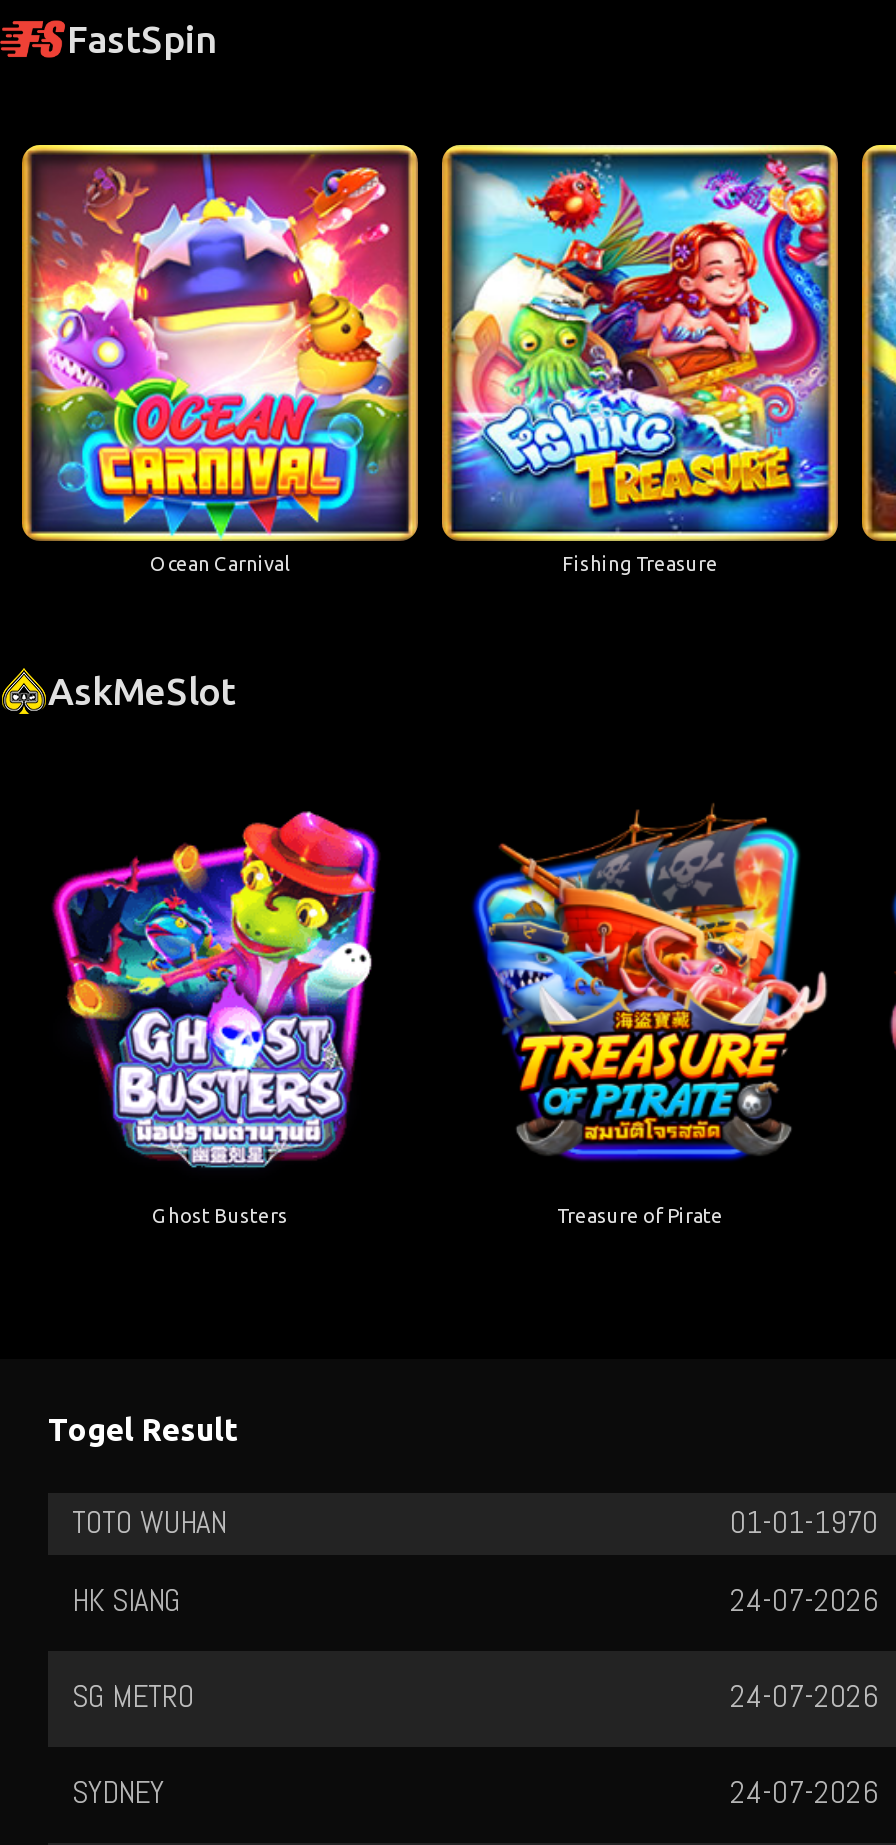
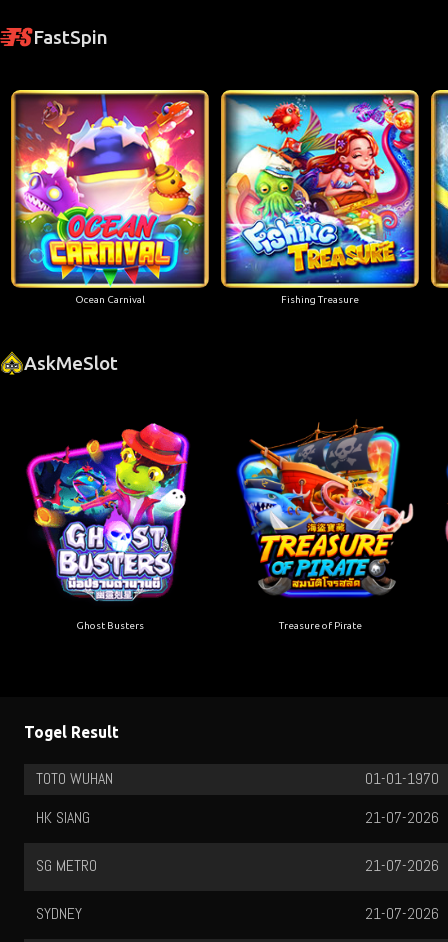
[730,1582,878,1622] 24-07-2026 -> [365,808,439,828] 21-07-2026
[730,1678,878,1718] 24-07-2026 -> [365,856,439,876] 21-07-2026
[730,1774,878,1814] 24-07-2026 -> [365,904,439,924] 21-07-2026

